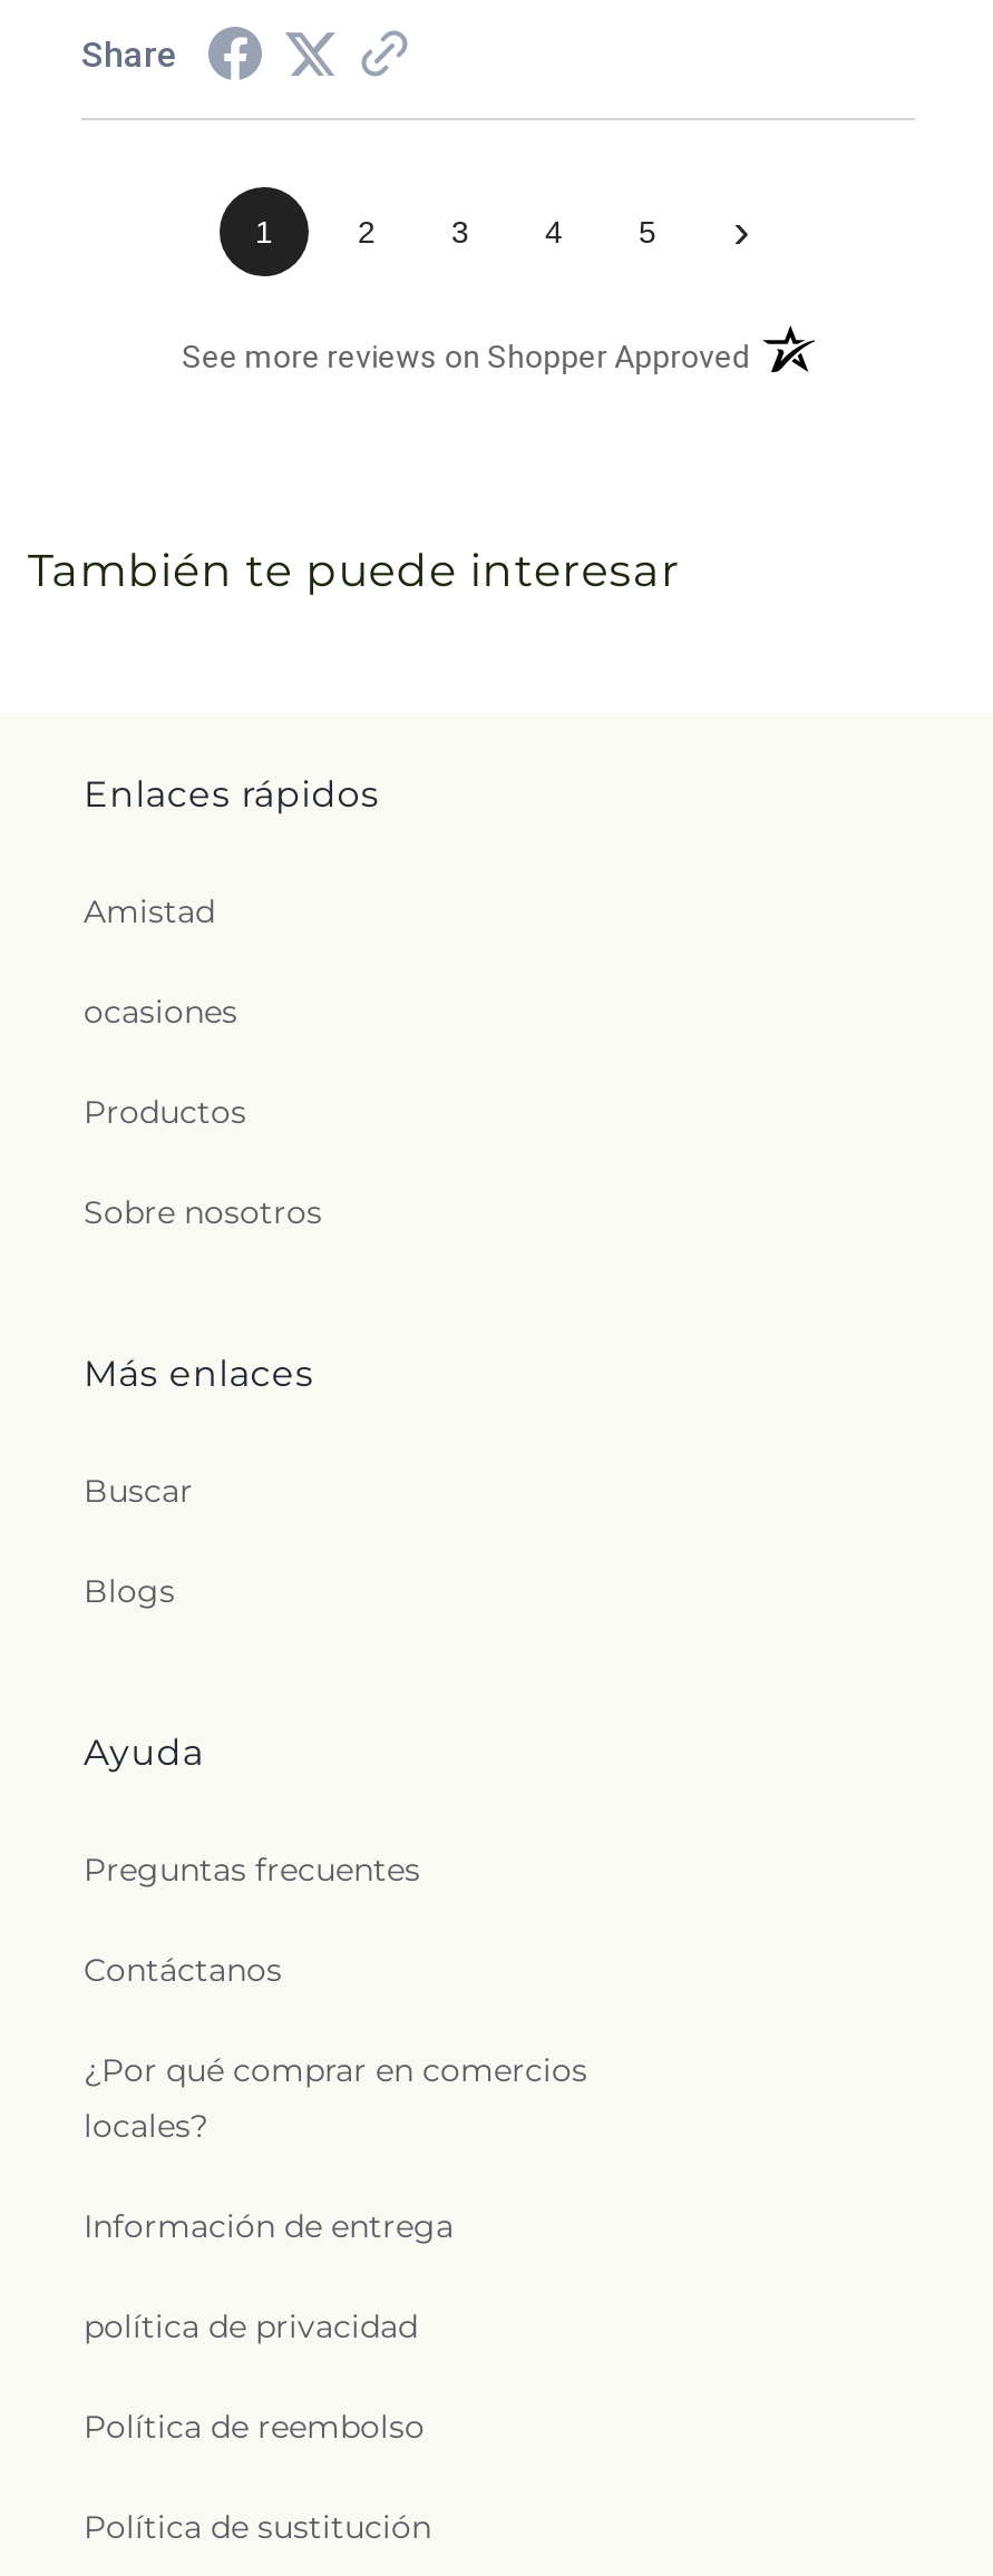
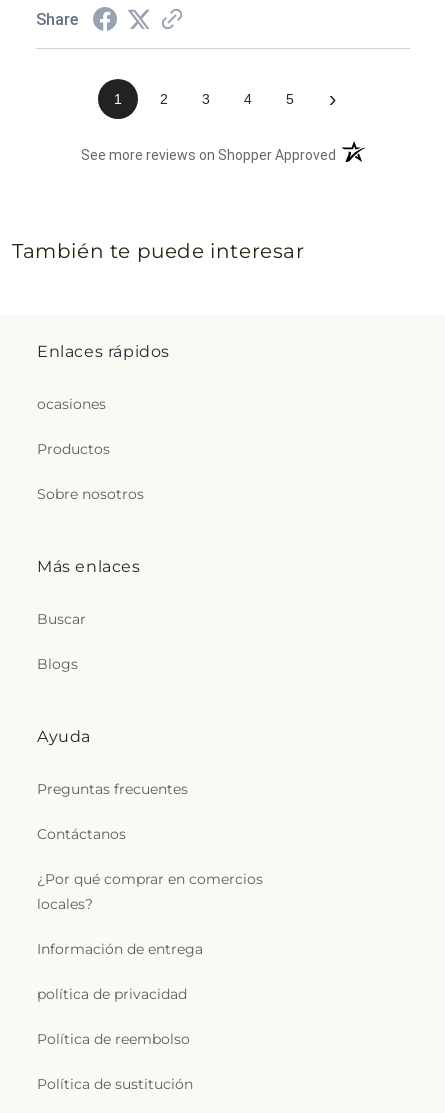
[84,892,215,932] Amistad -> none

